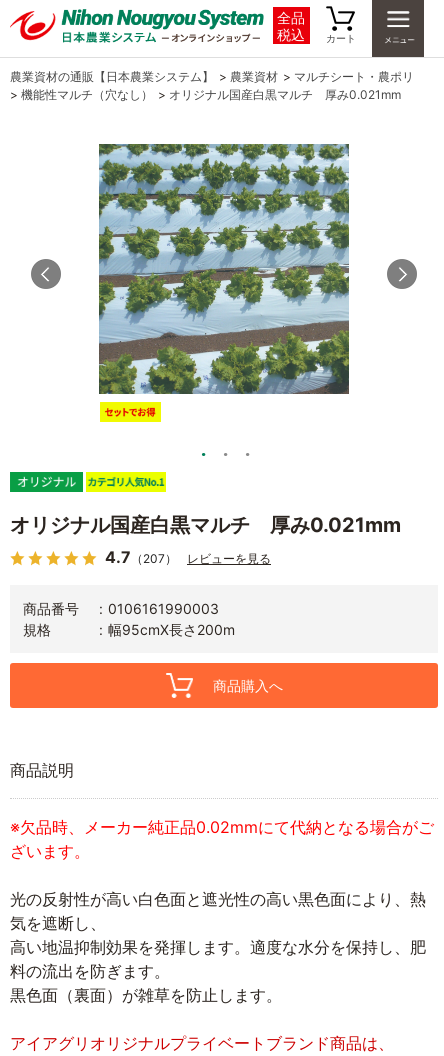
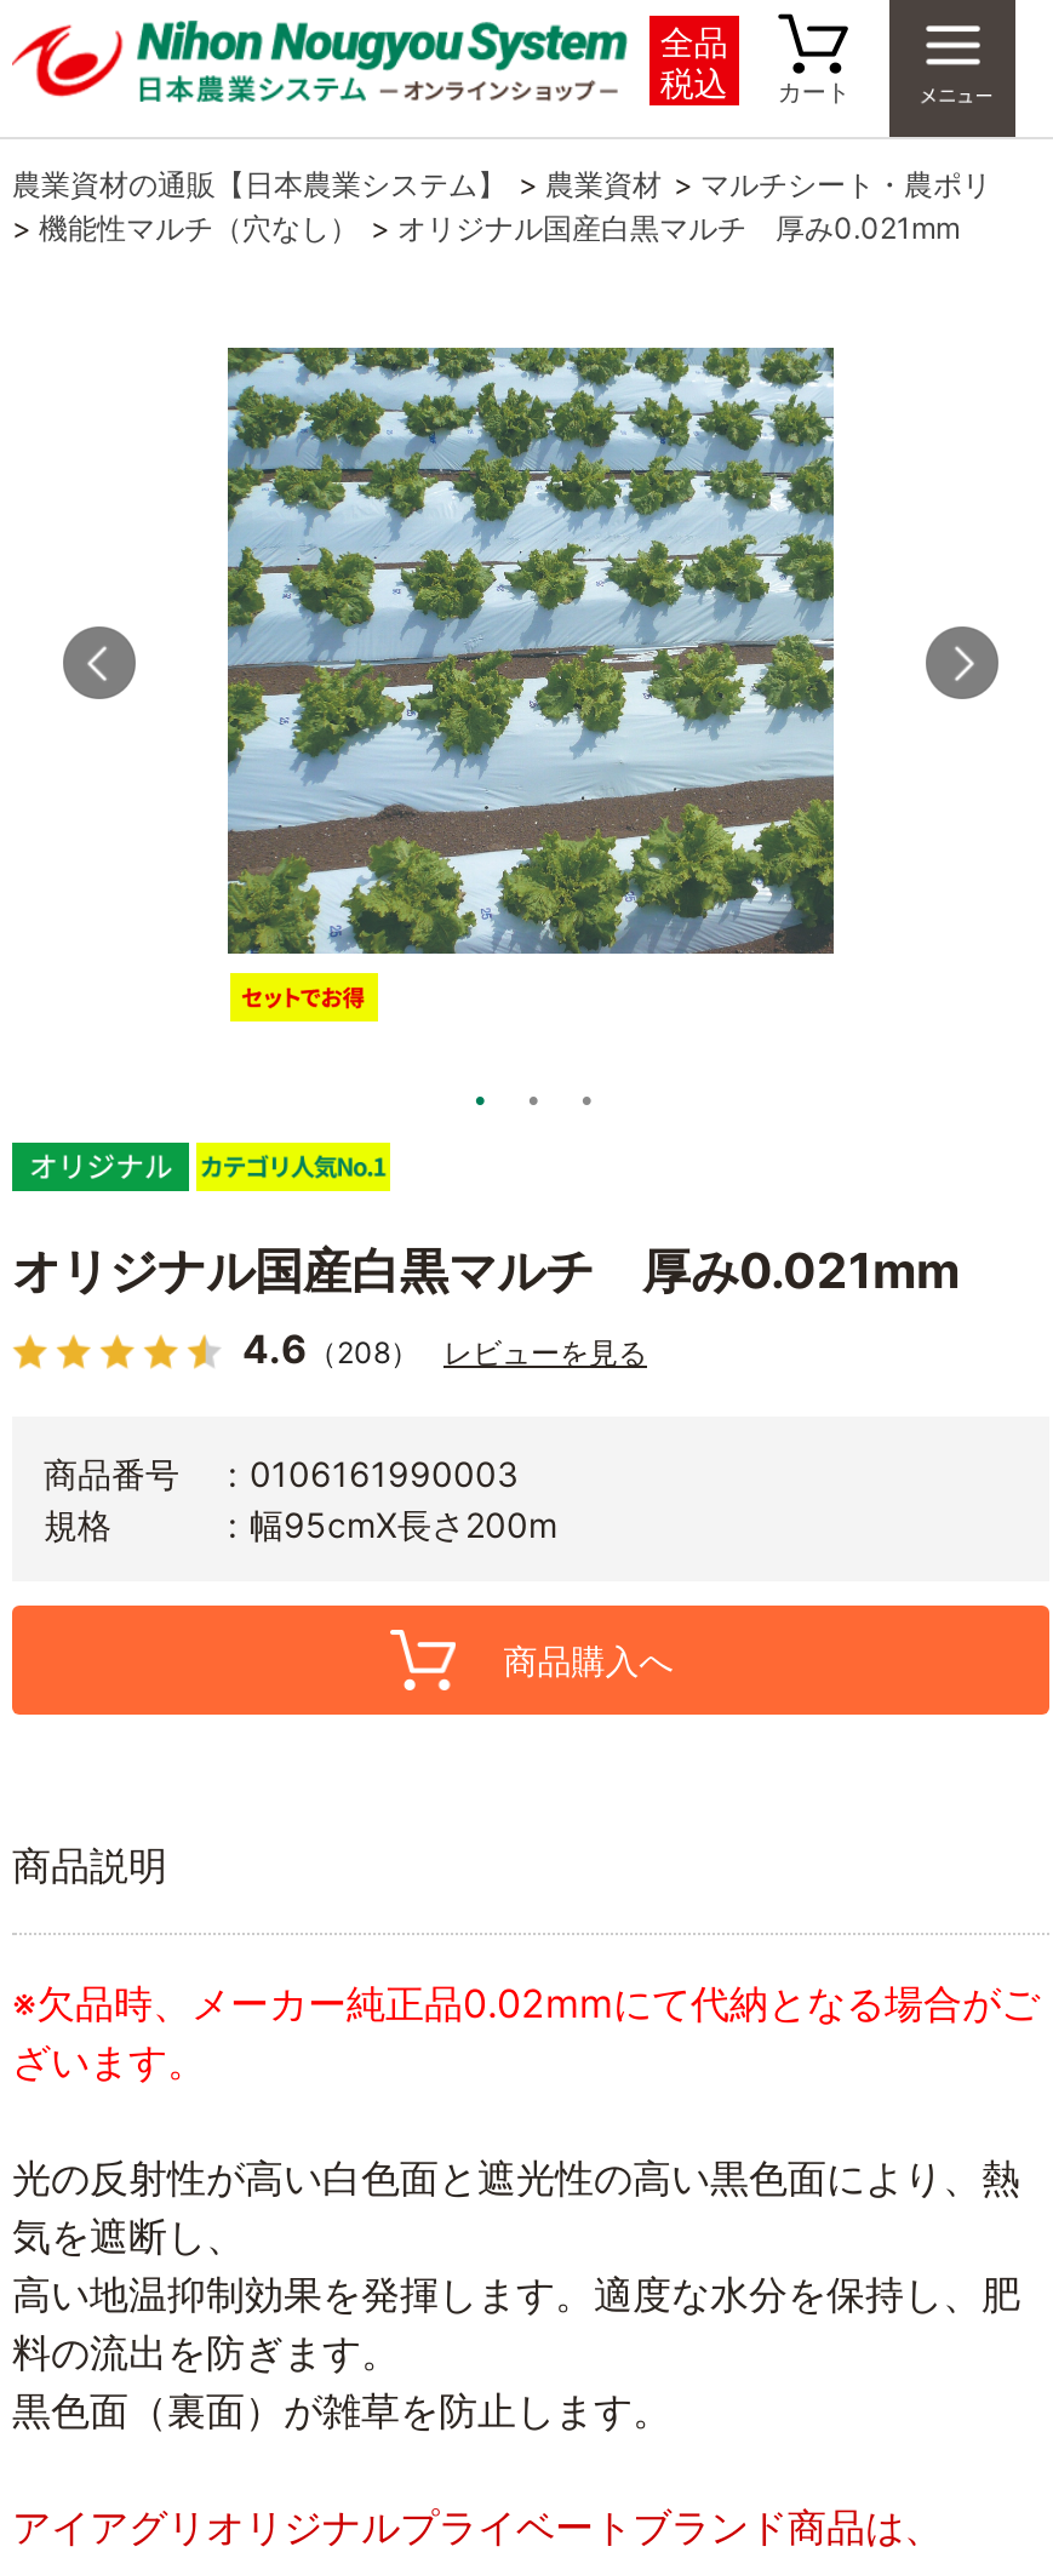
[105,547,271,567] 4.7（207） レビューを見る -> [242,1325,647,1374] 4.6（208） レビューを見る

